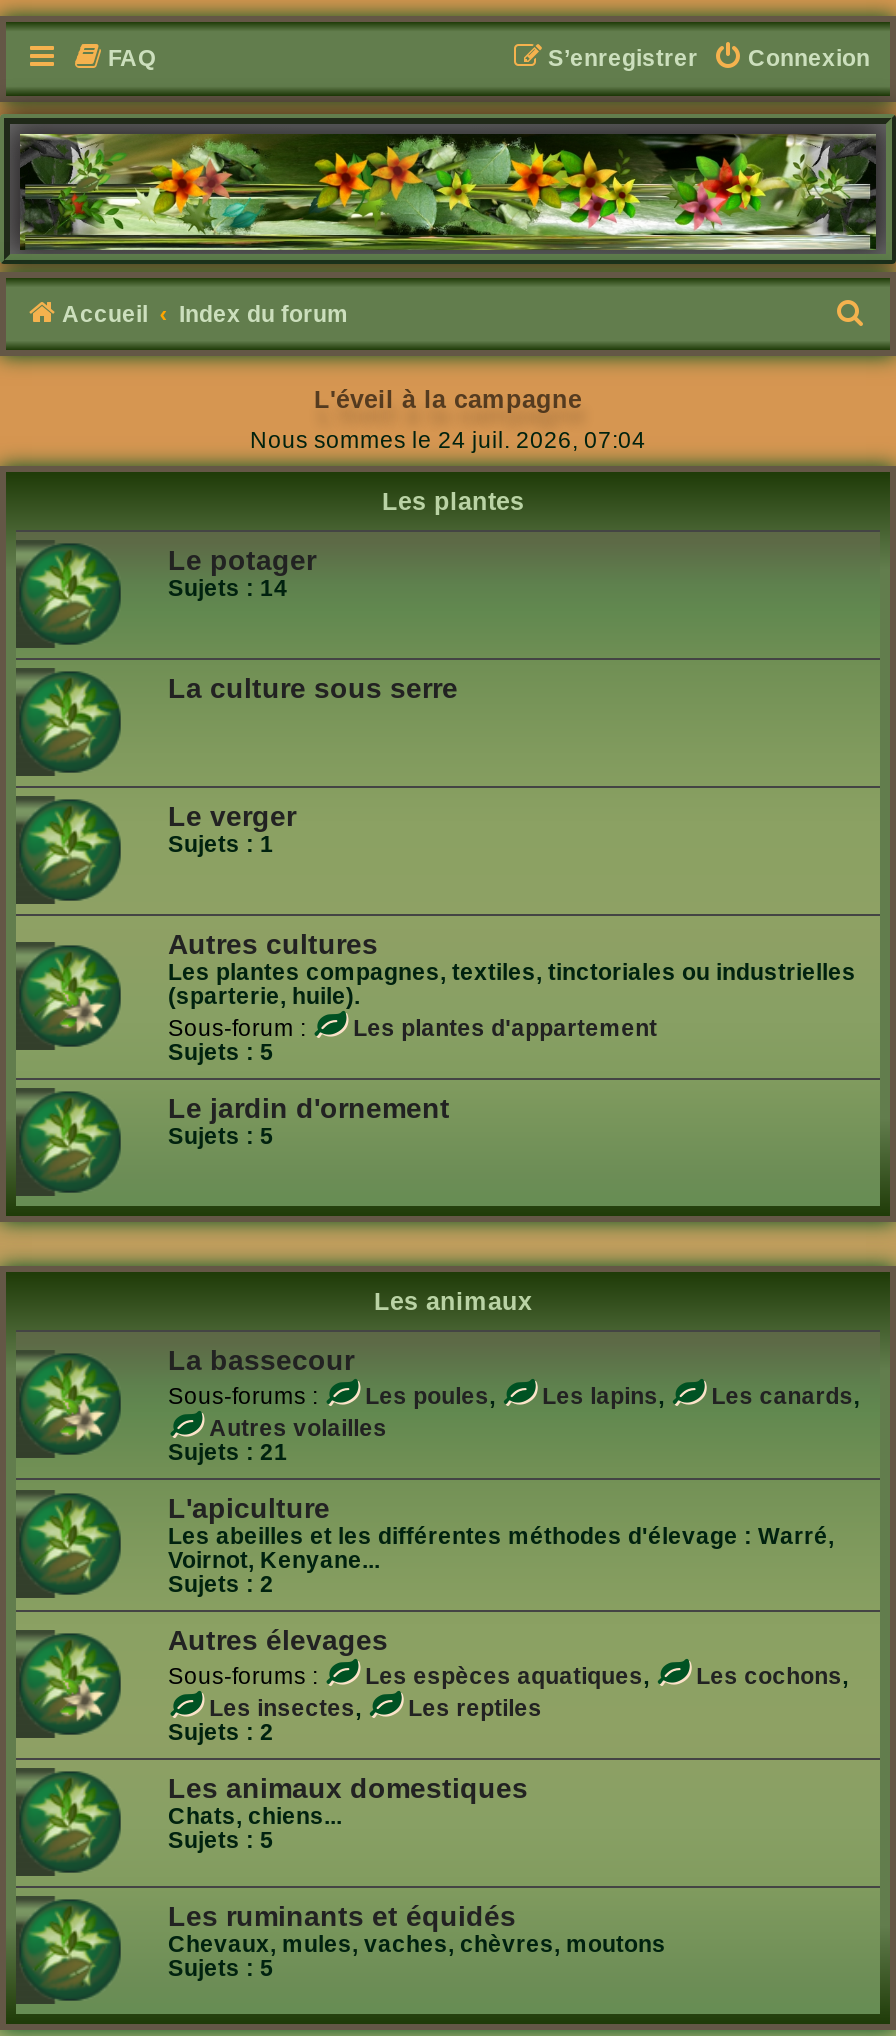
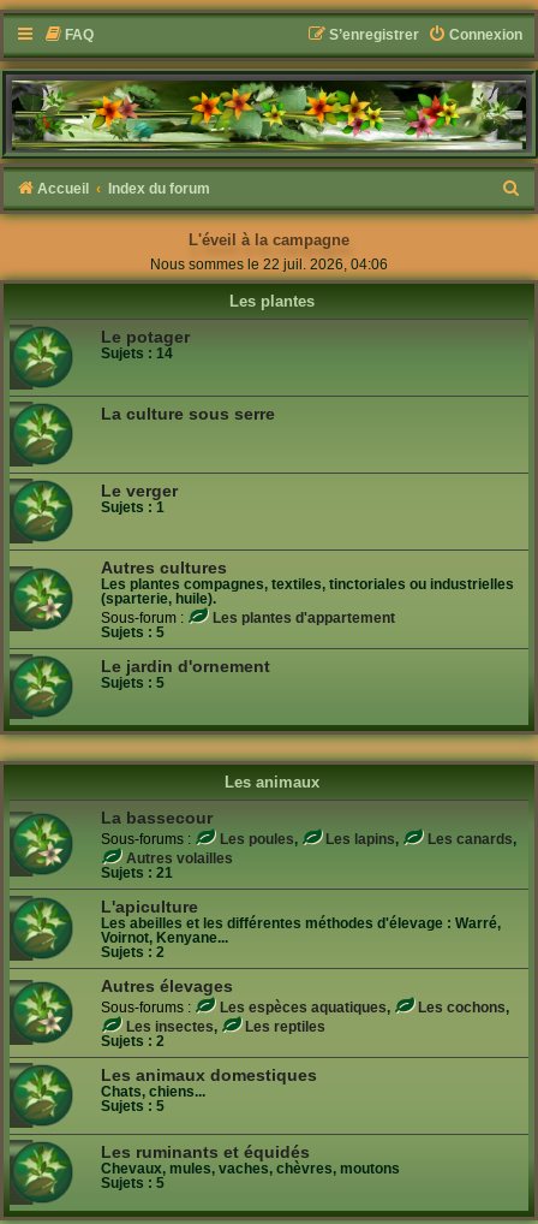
[250,428,646,452] Nous sommes le 24 juil. 2026, 07:04 -> [150,257,388,272] Nous sommes le 22 juil. 2026, 04:06

